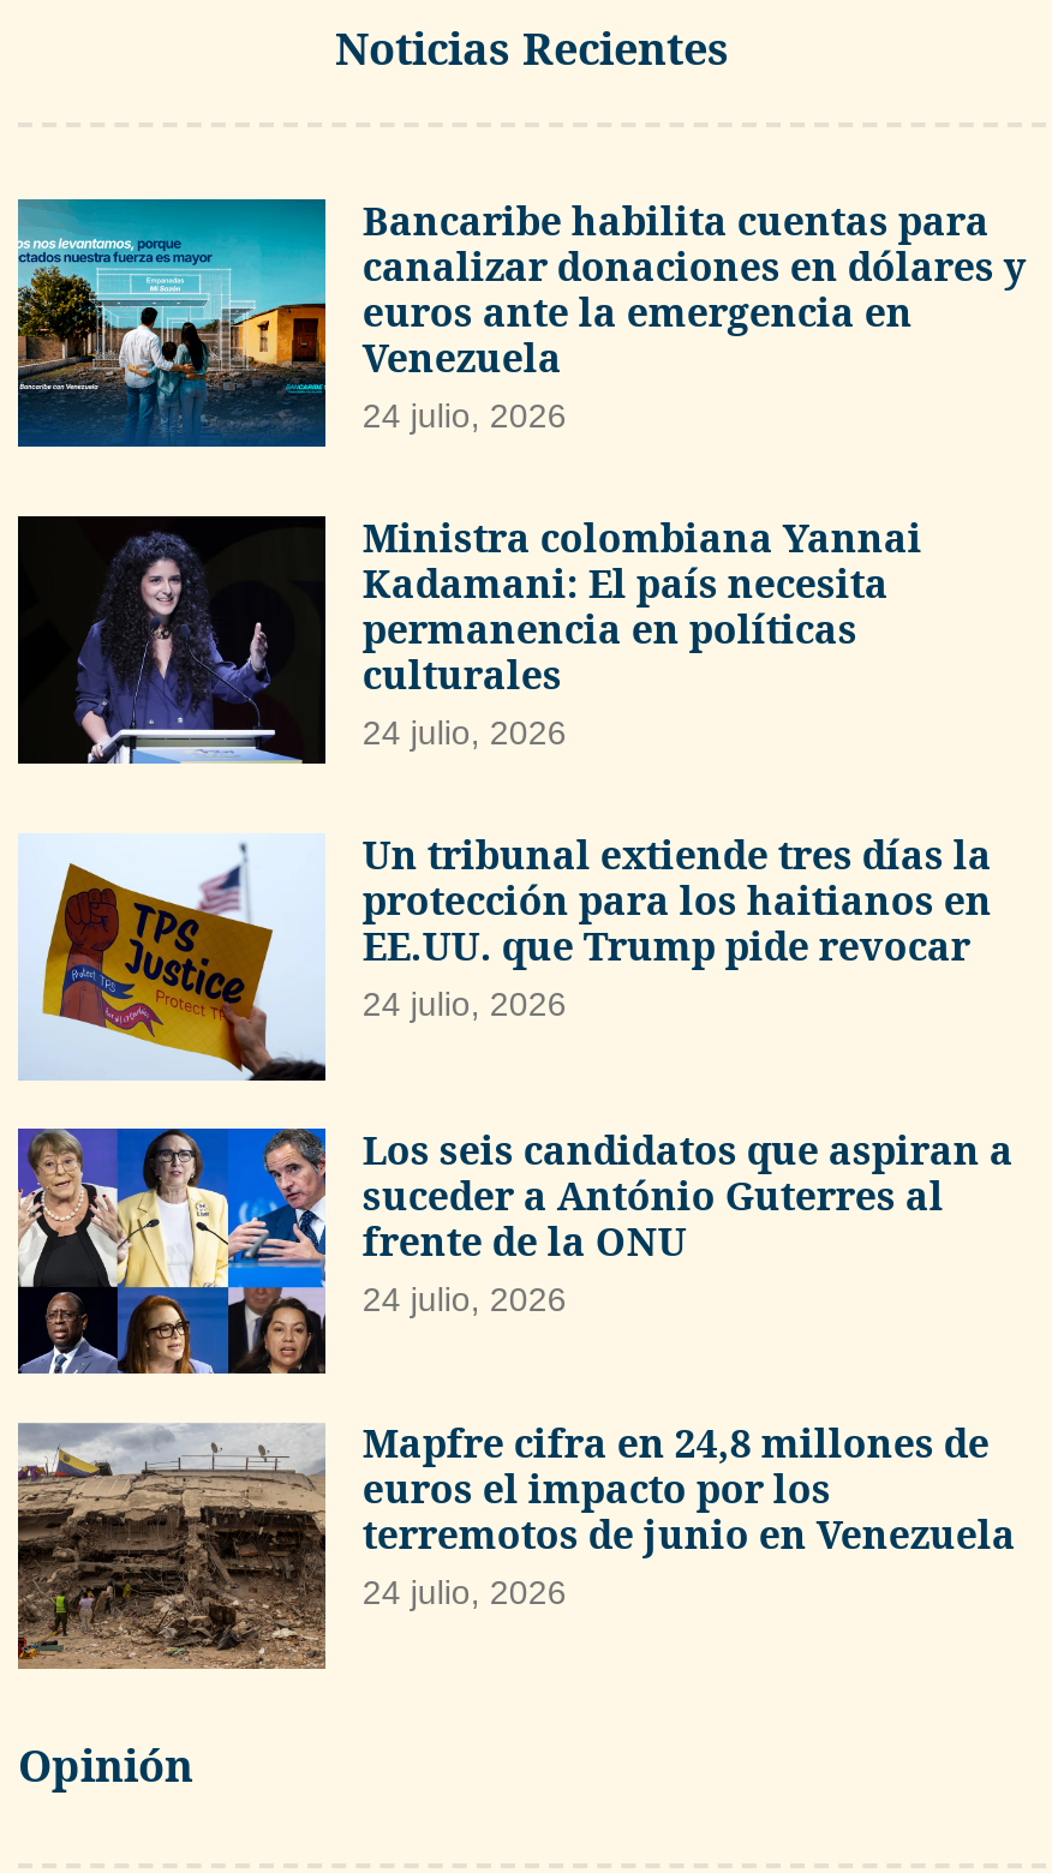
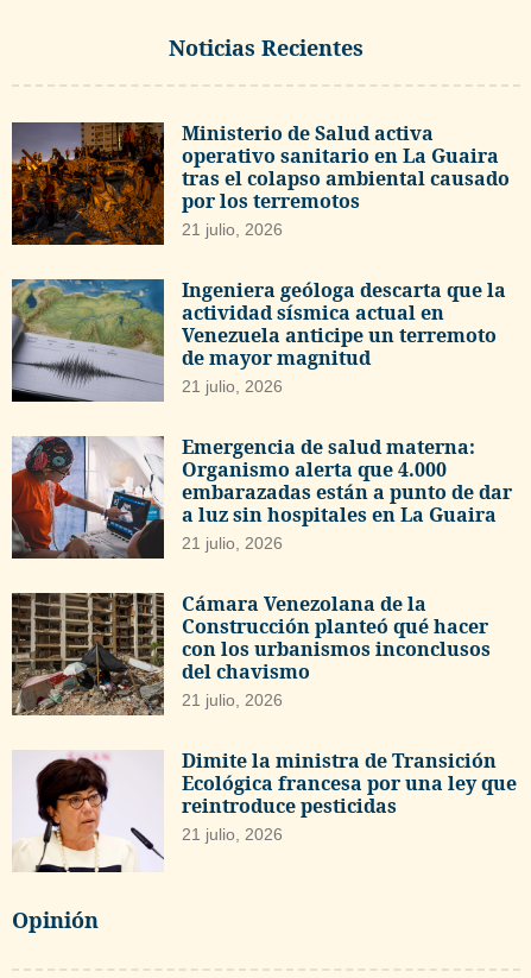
[16,195,1025,449] [image] | Bancaribe habilita cuentas para | canalizar donaciones en dólares y | euros ante la emergencia en | Venezuela | 24 julio, 2026 -> [11,120,510,246] [image] | Ministerio de Salud activa | operativo sanitario en La Guaira | tras el colapso ambiental causado | por los terremotos | 21 julio, 2026
[18,511,922,766] [image] | Ministra colombiana Yannai | Kadamani: El país necesita | permanencia en políticas | culturales | 24 julio, 2026 -> [11,277,507,403] [image] | Ingeniera geóloga descarta que la | actividad sísmica actual en | Venezuela anticipe un terremoto | de mayor magnitud | 21 julio, 2026
[18,828,992,1081] [image] | Un tribunal extiende tres días la | protección para los haitianos en | EE.UU. que Trump pide revocar | 24 julio, 2026 -> [11,434,512,560] [image] | Emergencia de salud materna: | Organismo alerta que 4.000 | embarazadas están a punto de dar | a luz sin hospitales en La Guaira | 21 julio, 2026
[16,1123,1013,1376] [image] | Los seis candidatos que aspiran a | suceder a António Guterres al | frente de la ONU | 24 julio, 2026 -> [11,591,491,717] [image] | Cámara Venezolana de la | Construcción planteó qué hacer | con los urbanismos inconclusos | del chavismo | 21 julio, 2026
[16,1418,1016,1669] [image] | Mapfre cifra en 24,8 millones de | euros el impacto por los | terremotos de junio en Venezuela | 24 julio, 2026 -> [12,747,517,873] [image] | Dimite la ministra de Transición | Ecológica francesa por una ley que | reintroduce pesticidas | 21 julio, 2026

